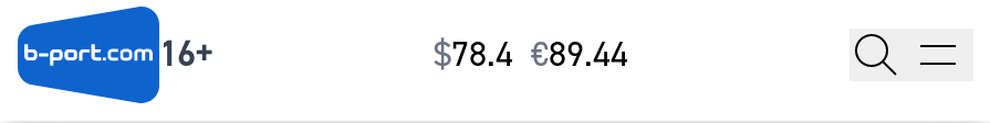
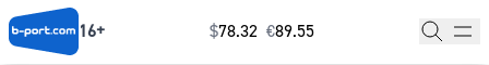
[434,33,628,77] $78.4 €89.44 -> [210,21,314,42] $78.32 €89.55

